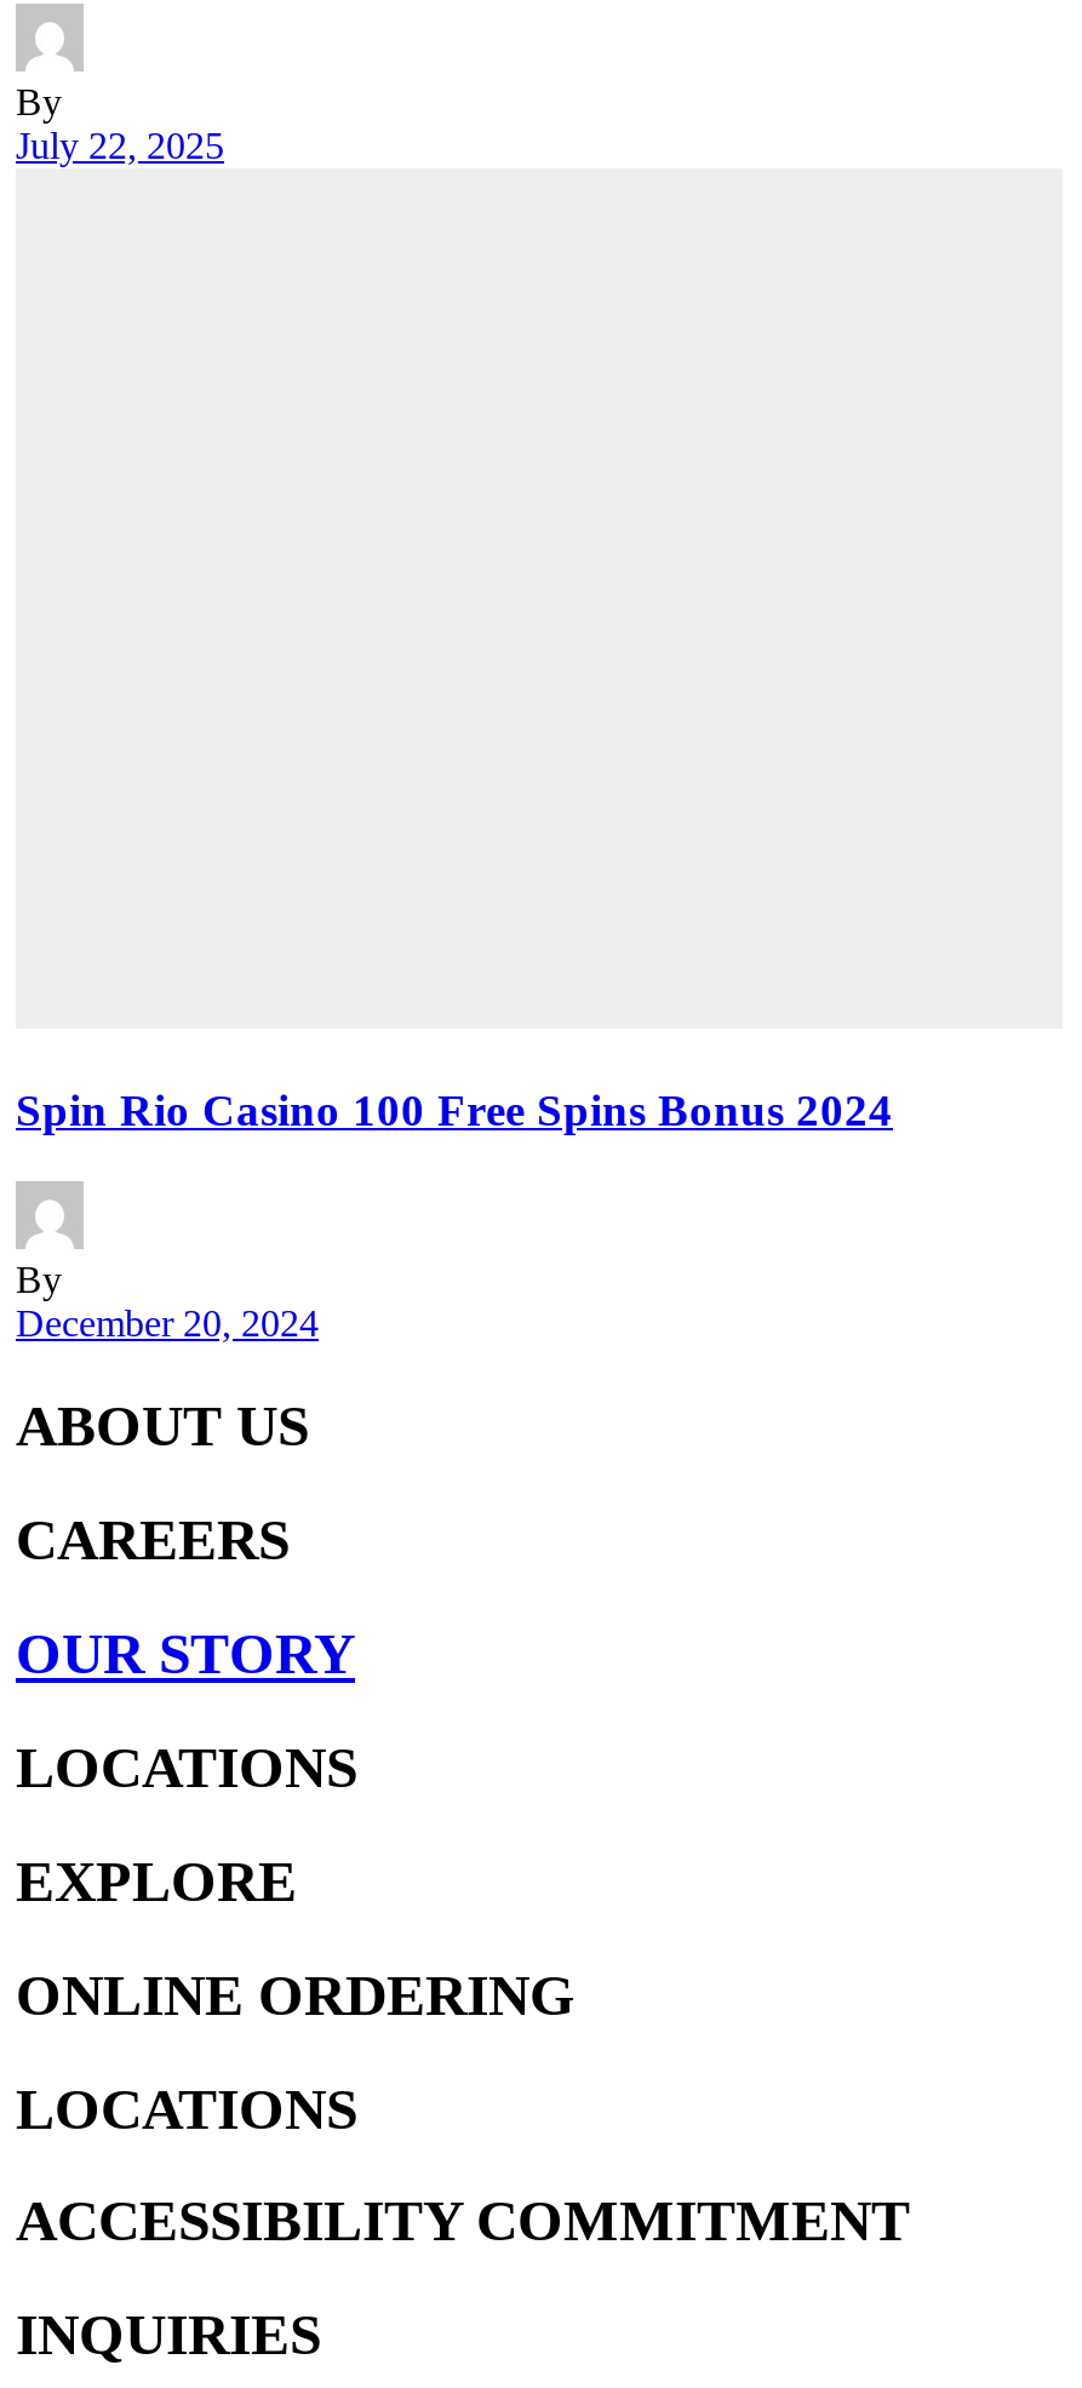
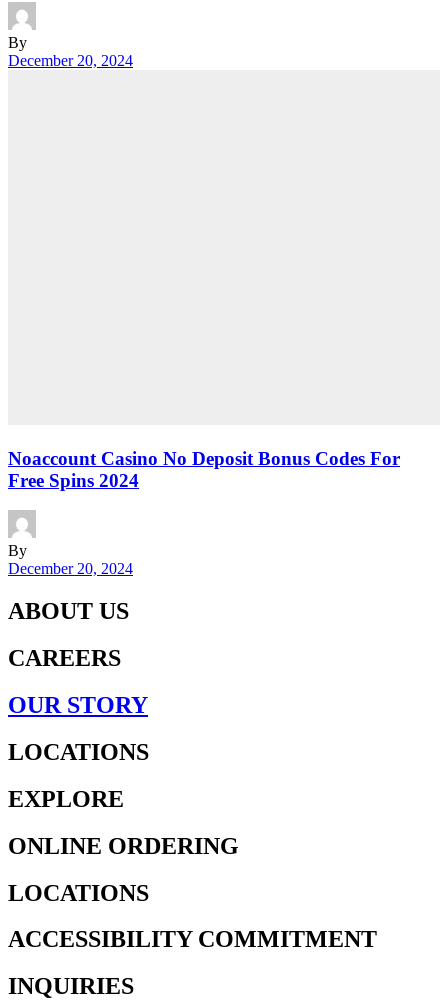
[16,125,224,166] July 22, 2025 -> [8,52,133,69] December 20, 2024
[16,1083,893,1134] Spin Rio Casino 100 Free Spins Bonus 2024 -> [8,447,400,490] Noaccount Casino No Deposit Bonus Codes For | Free Spins 2024

